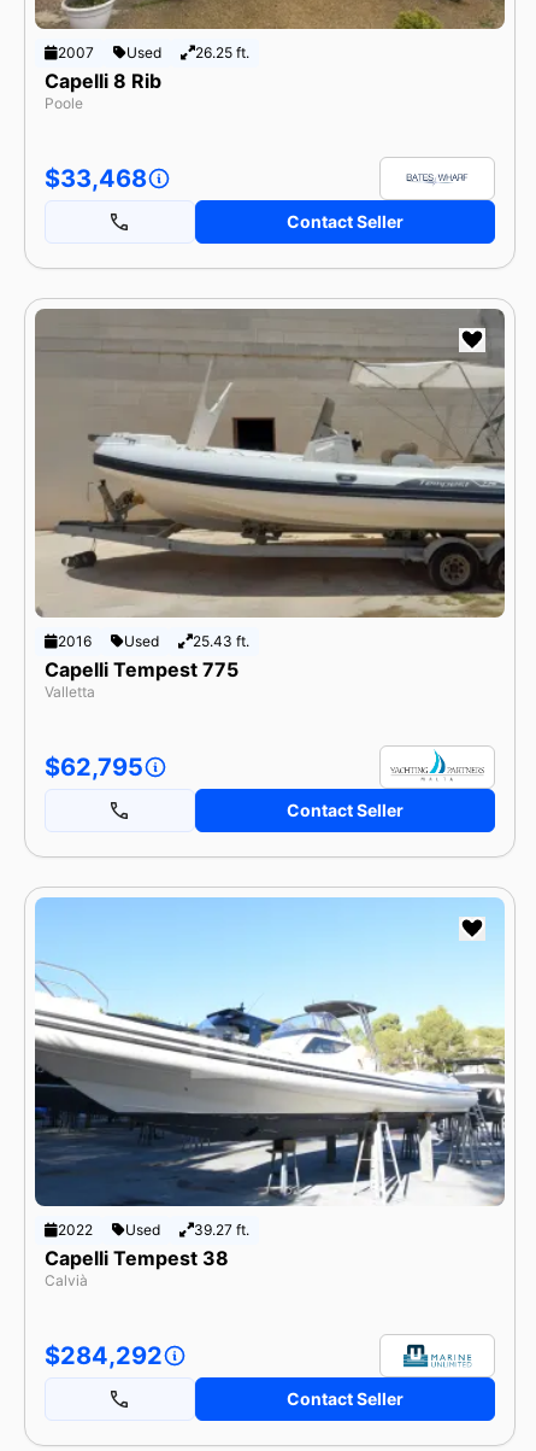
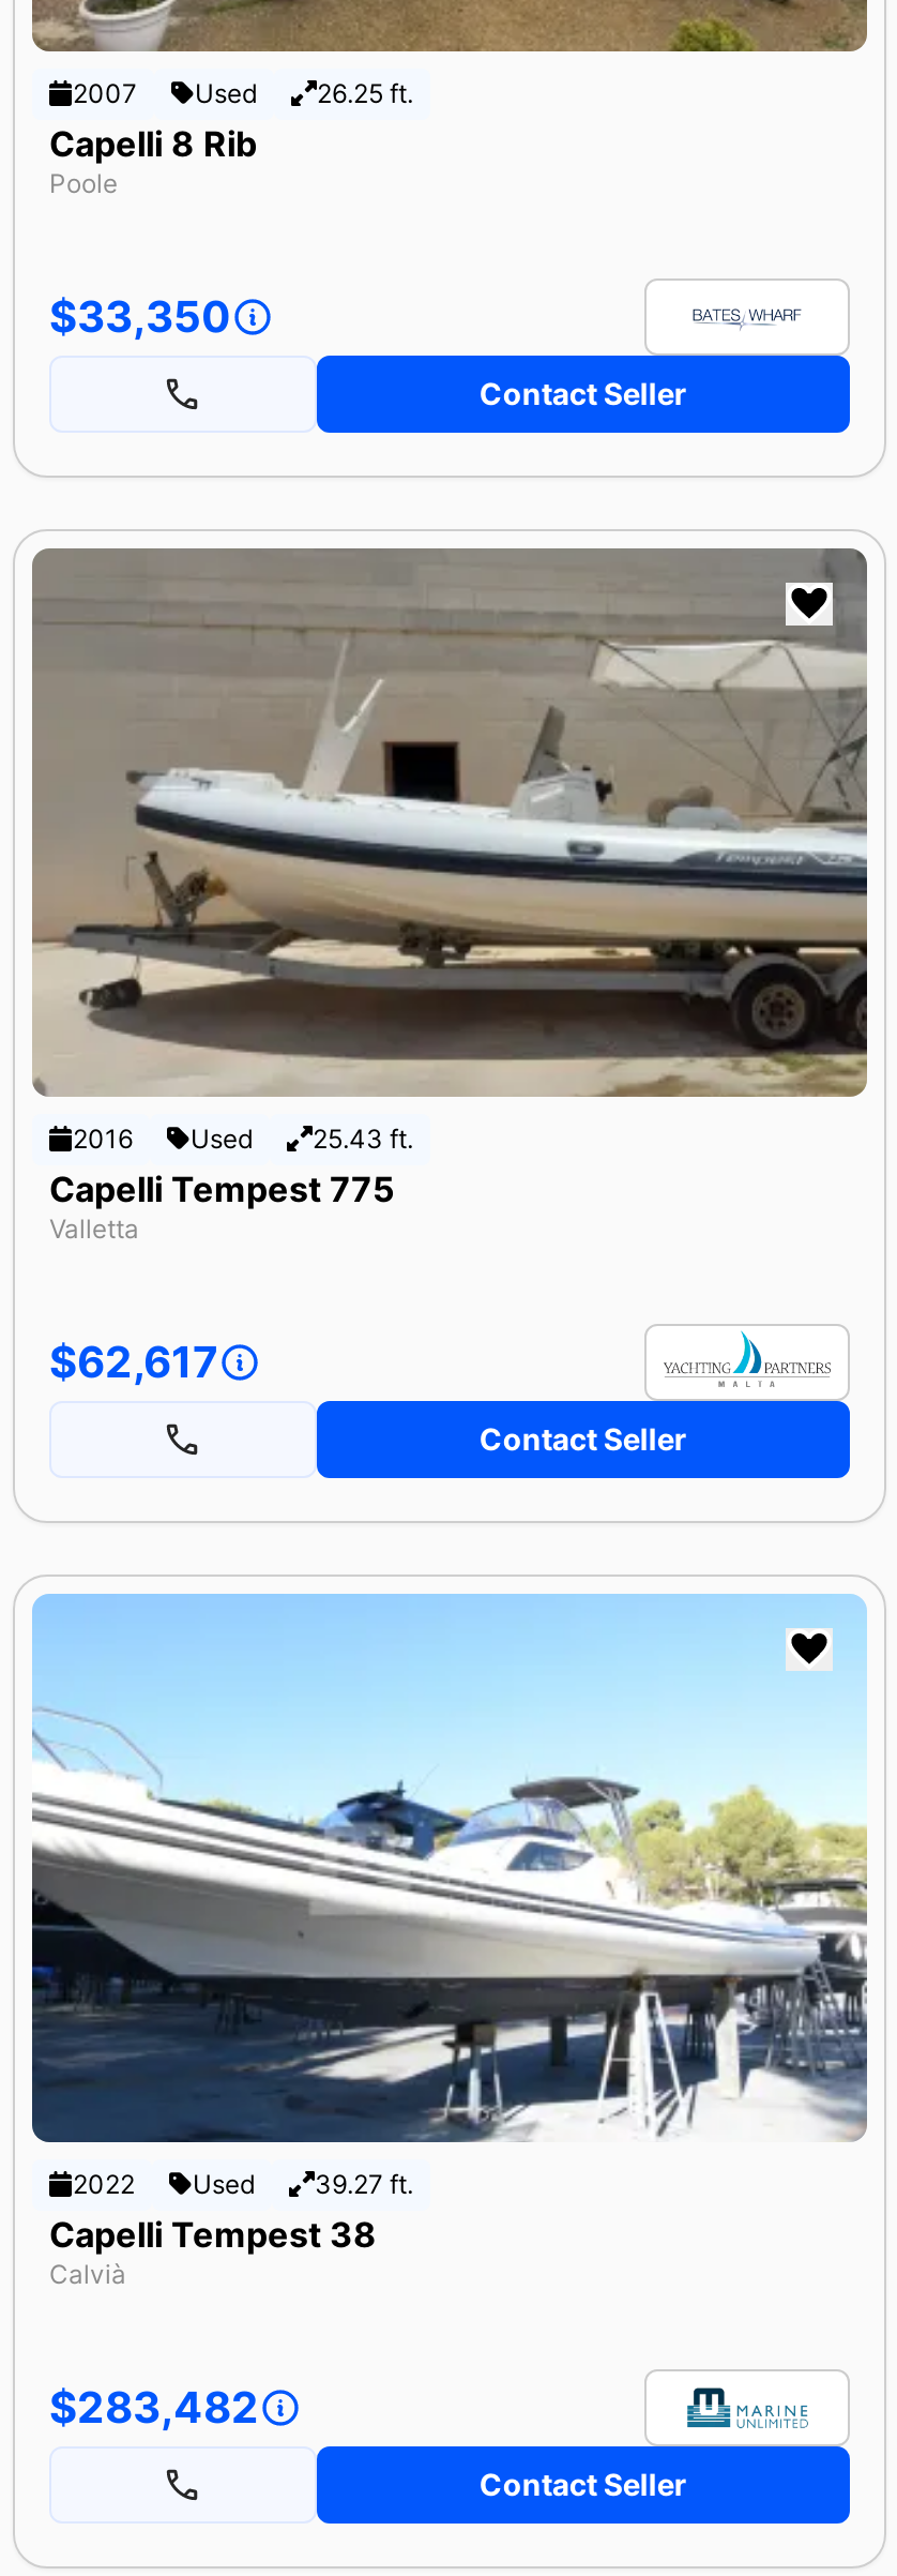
[45,164,147,193] $33,468 -> [49,292,231,343] $33,350
[45,753,143,782] $62,795 -> [49,1337,218,1389] $62,617
[45,1341,163,1370] $284,292 -> [49,2383,259,2434] $283,482

